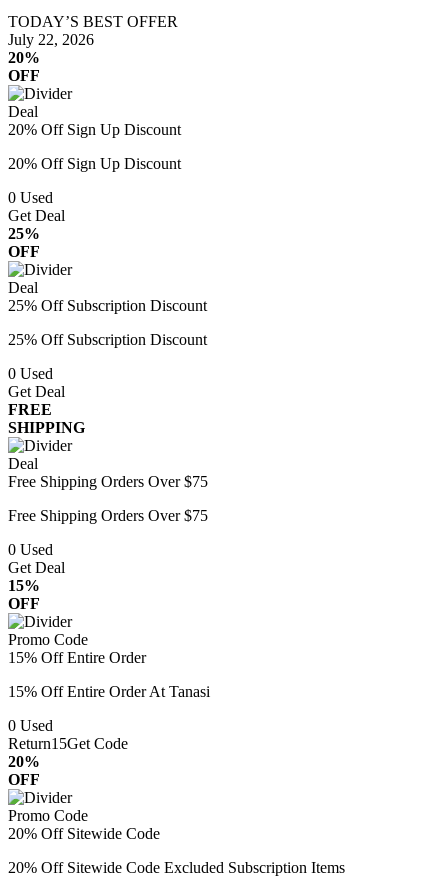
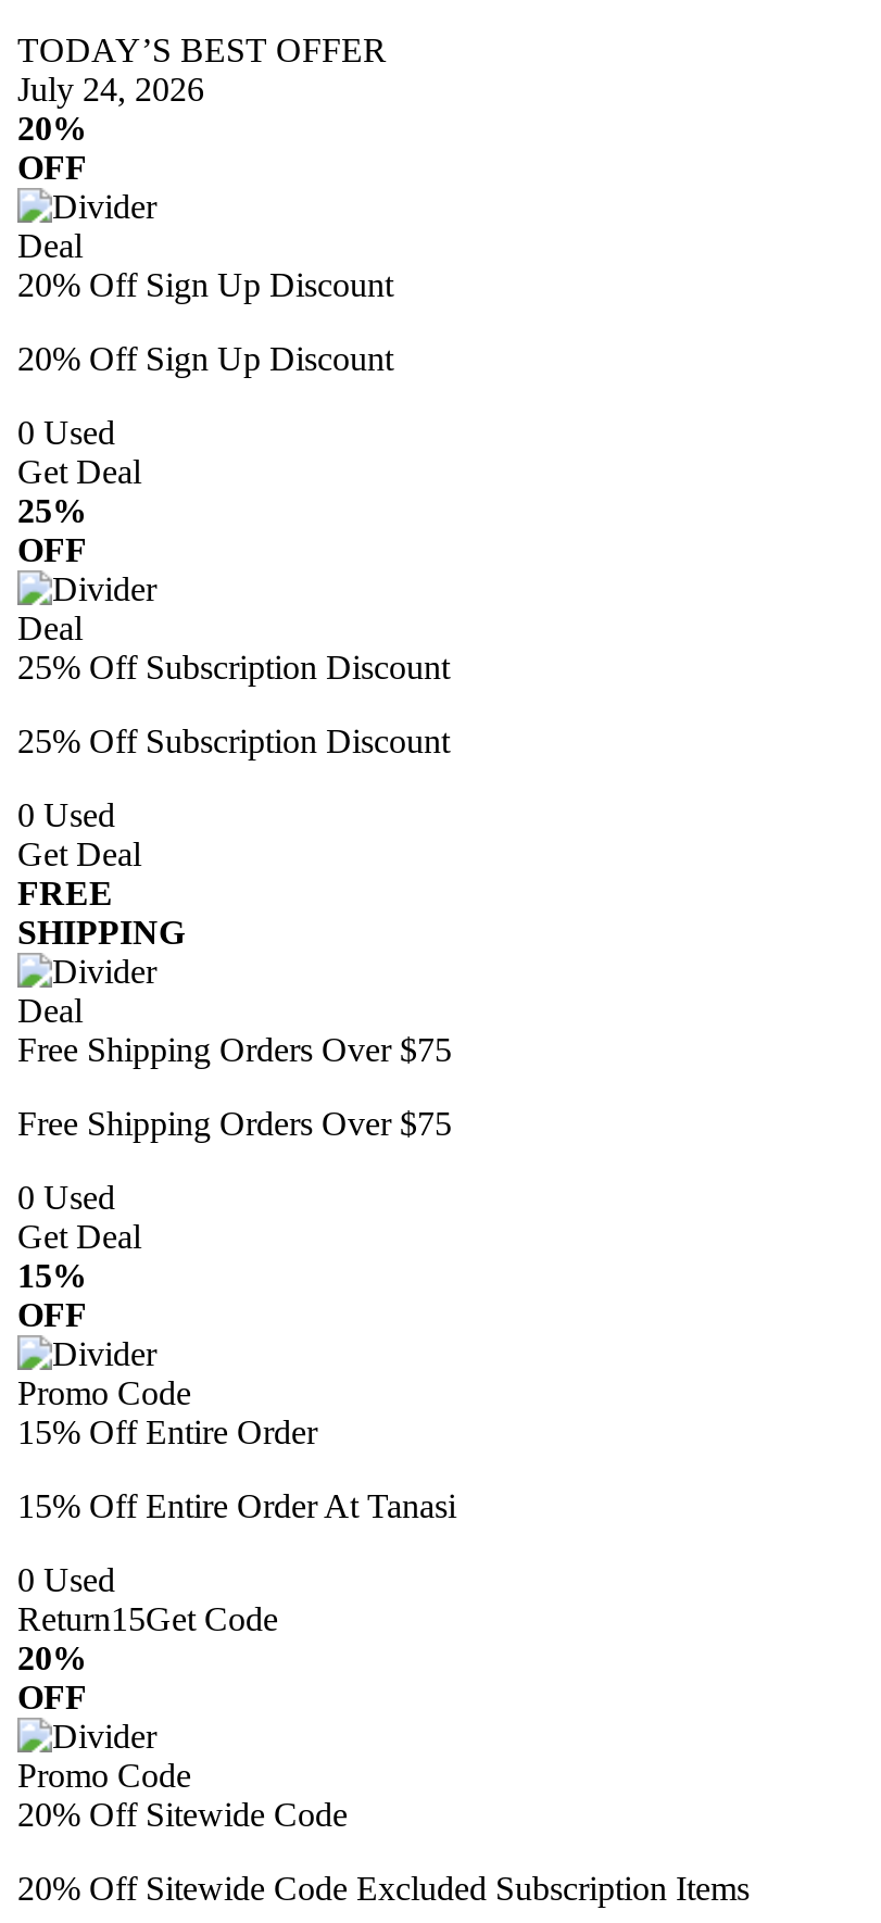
[8,31,94,48] July 22, 2026 -> [17,71,204,108] July 24, 2026

